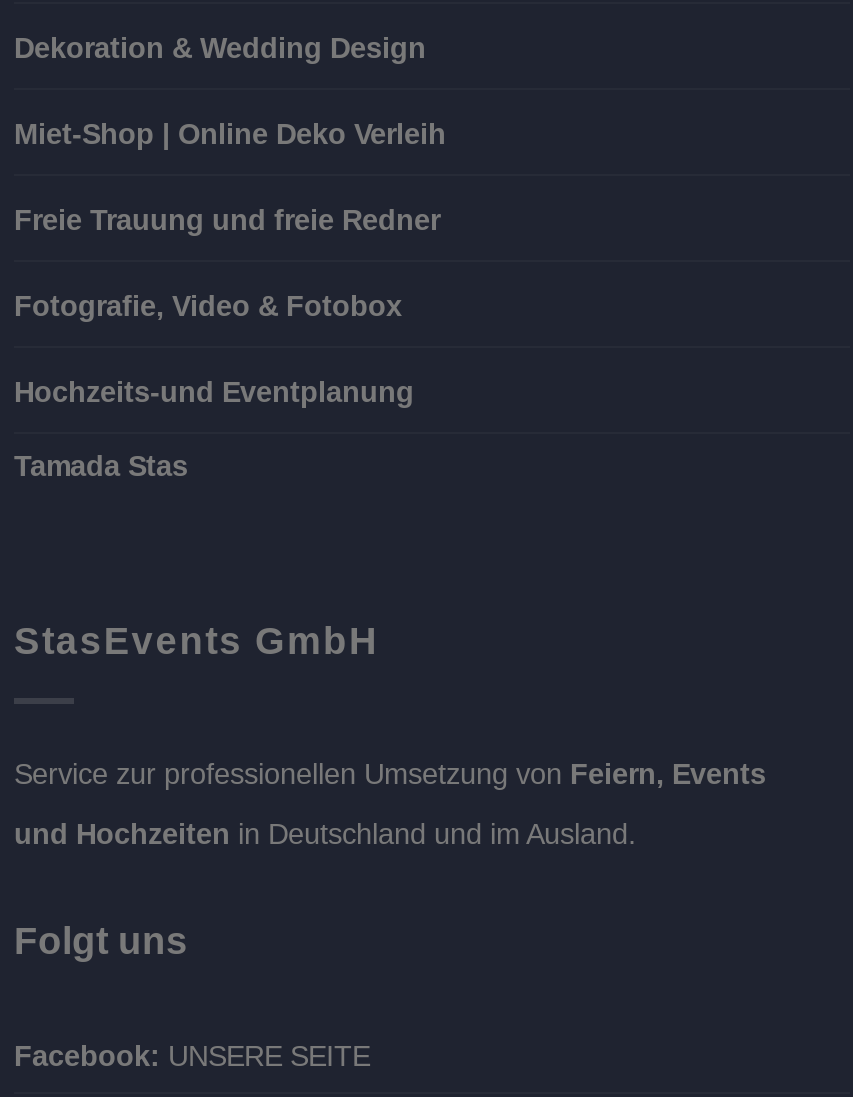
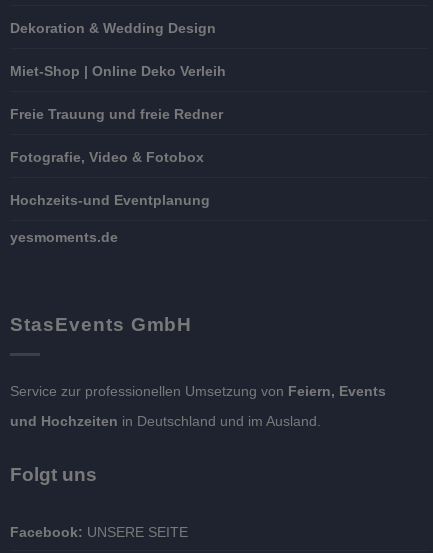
[14,451,188,483] Tamada Stas -> [10,229,118,245] yesmoments.de

